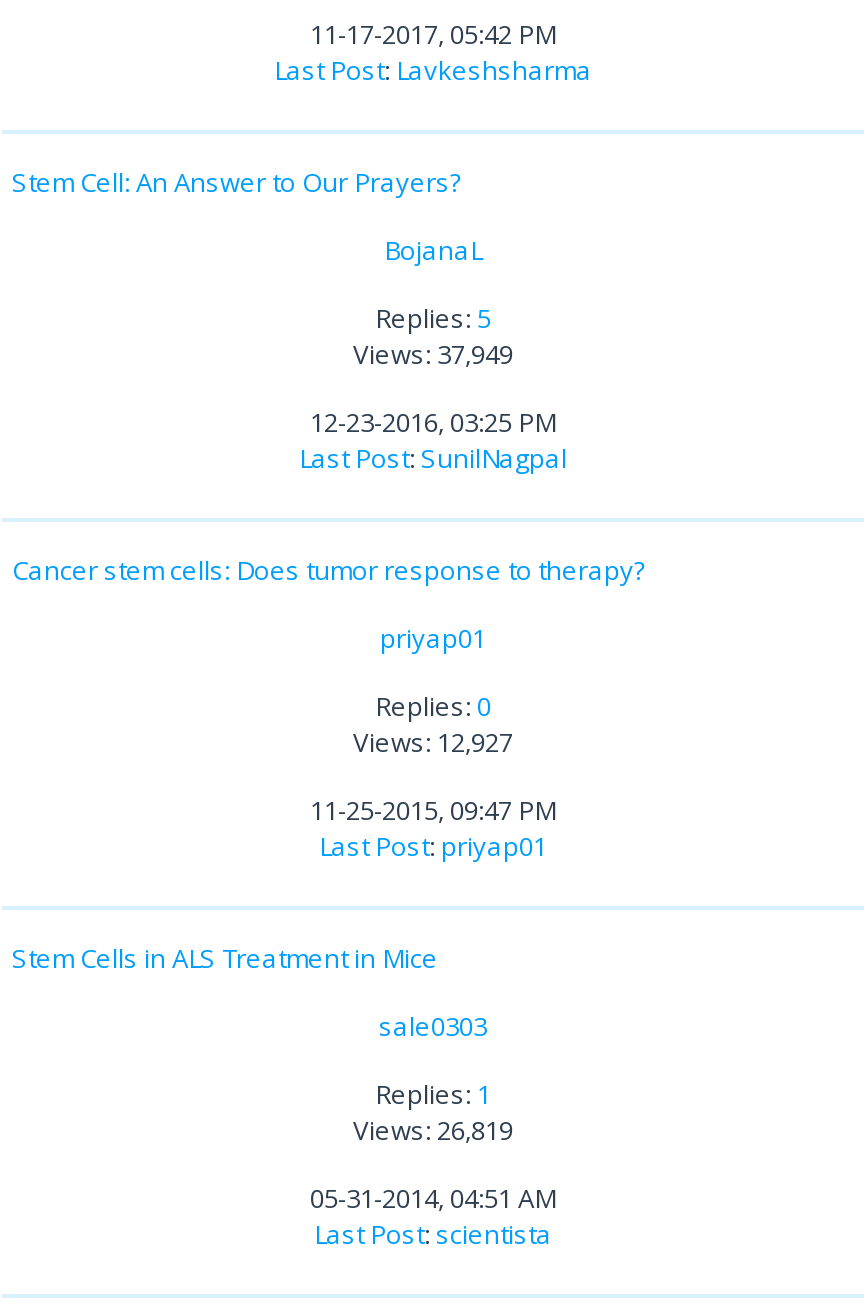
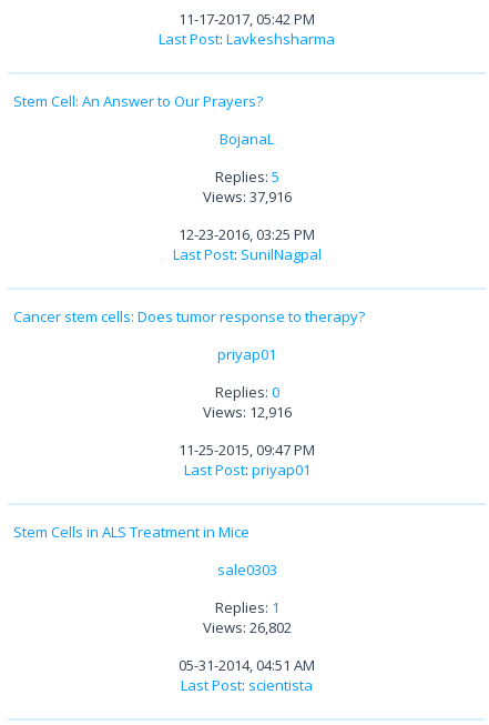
[353,336,513,372] Views: 37,949 -> [202,187,291,207] Views: 37,916
[353,725,513,761] Views: 12,927 -> [202,402,291,422] Views: 12,916
[353,1113,513,1149] Views: 26,819 -> [202,618,291,638] Views: 26,802

